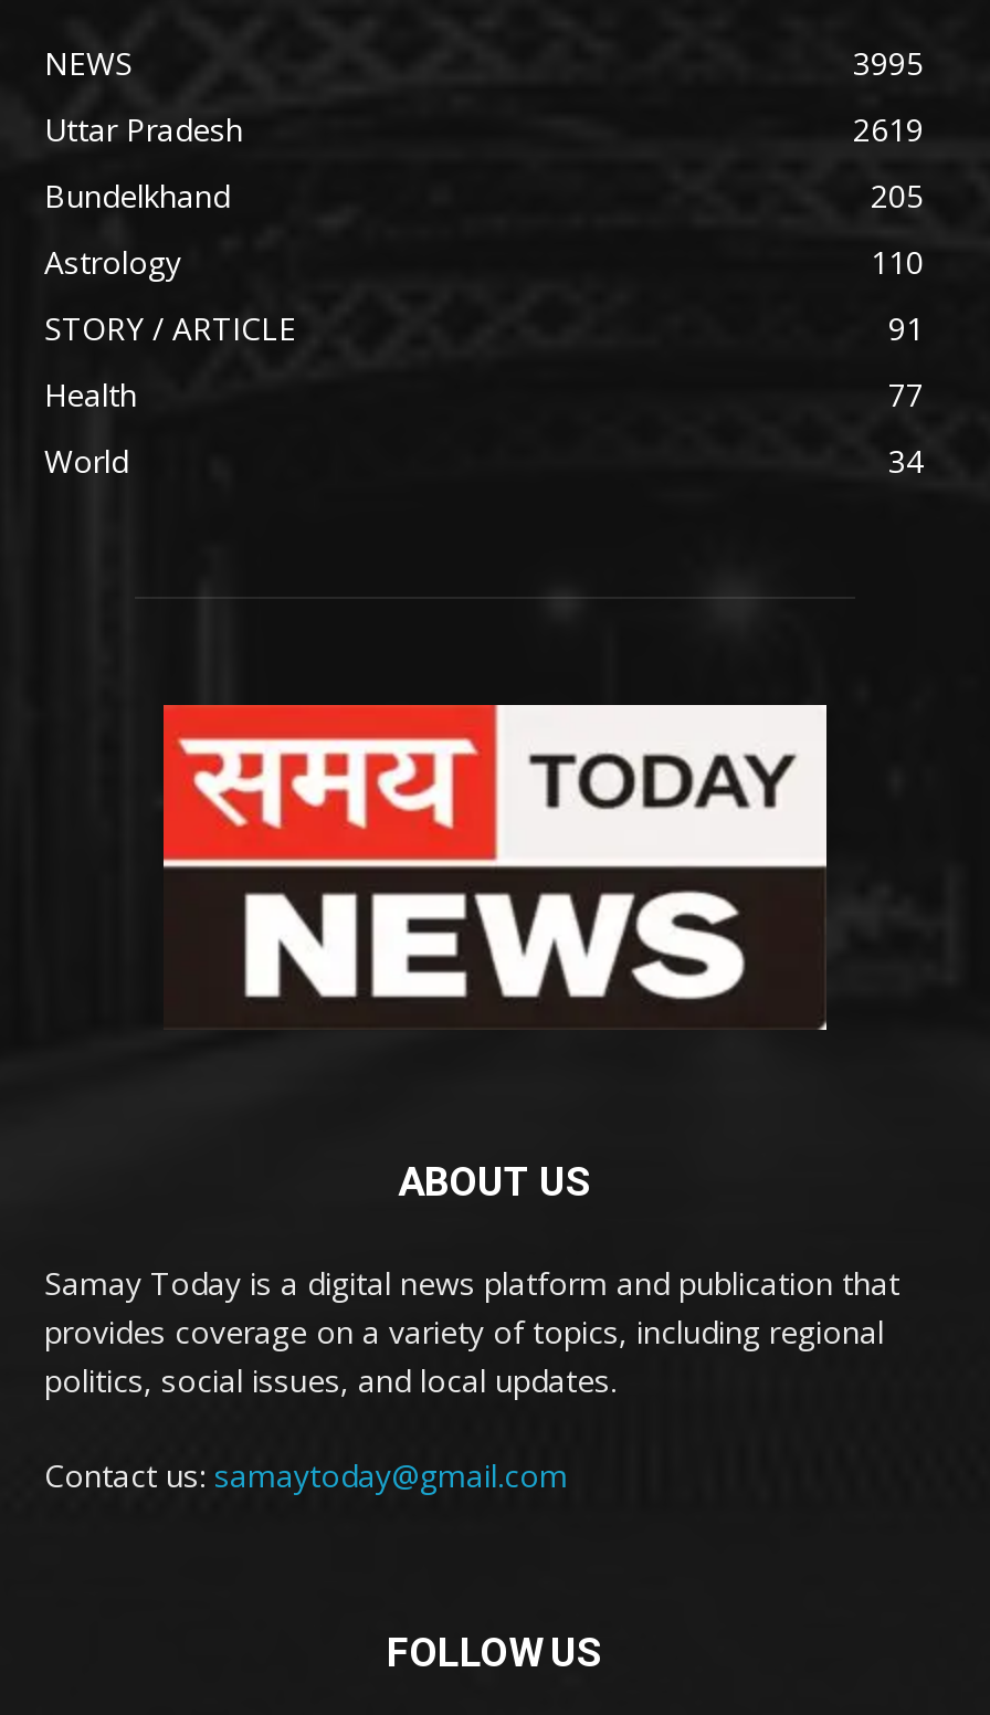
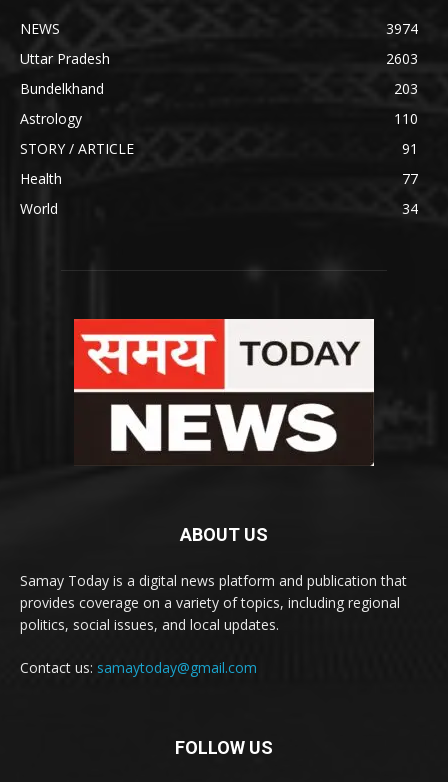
[853,42,924,84] 3995 -> [386,19,418,38] 3974
[853,108,924,150] 2619 -> [386,49,418,68] 2603
[871,175,924,217] 205 -> [394,79,418,98] 203

